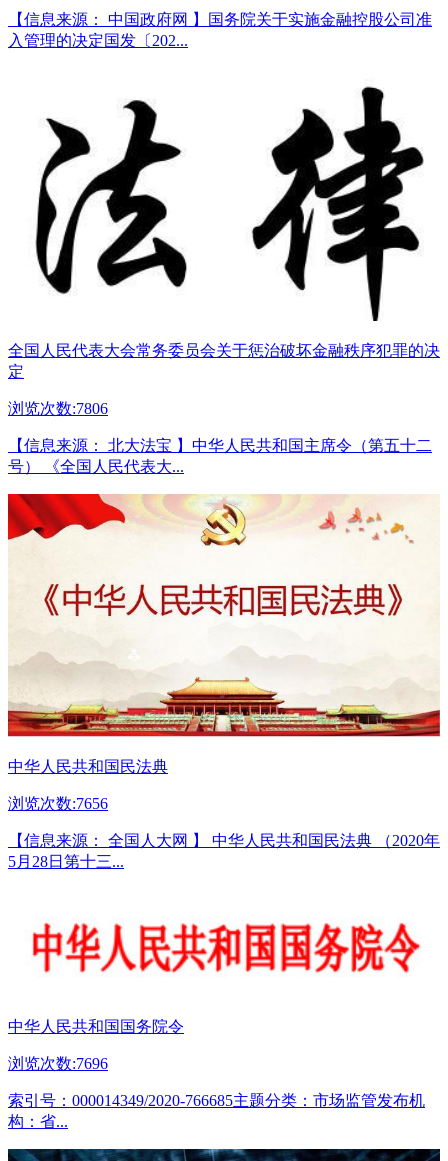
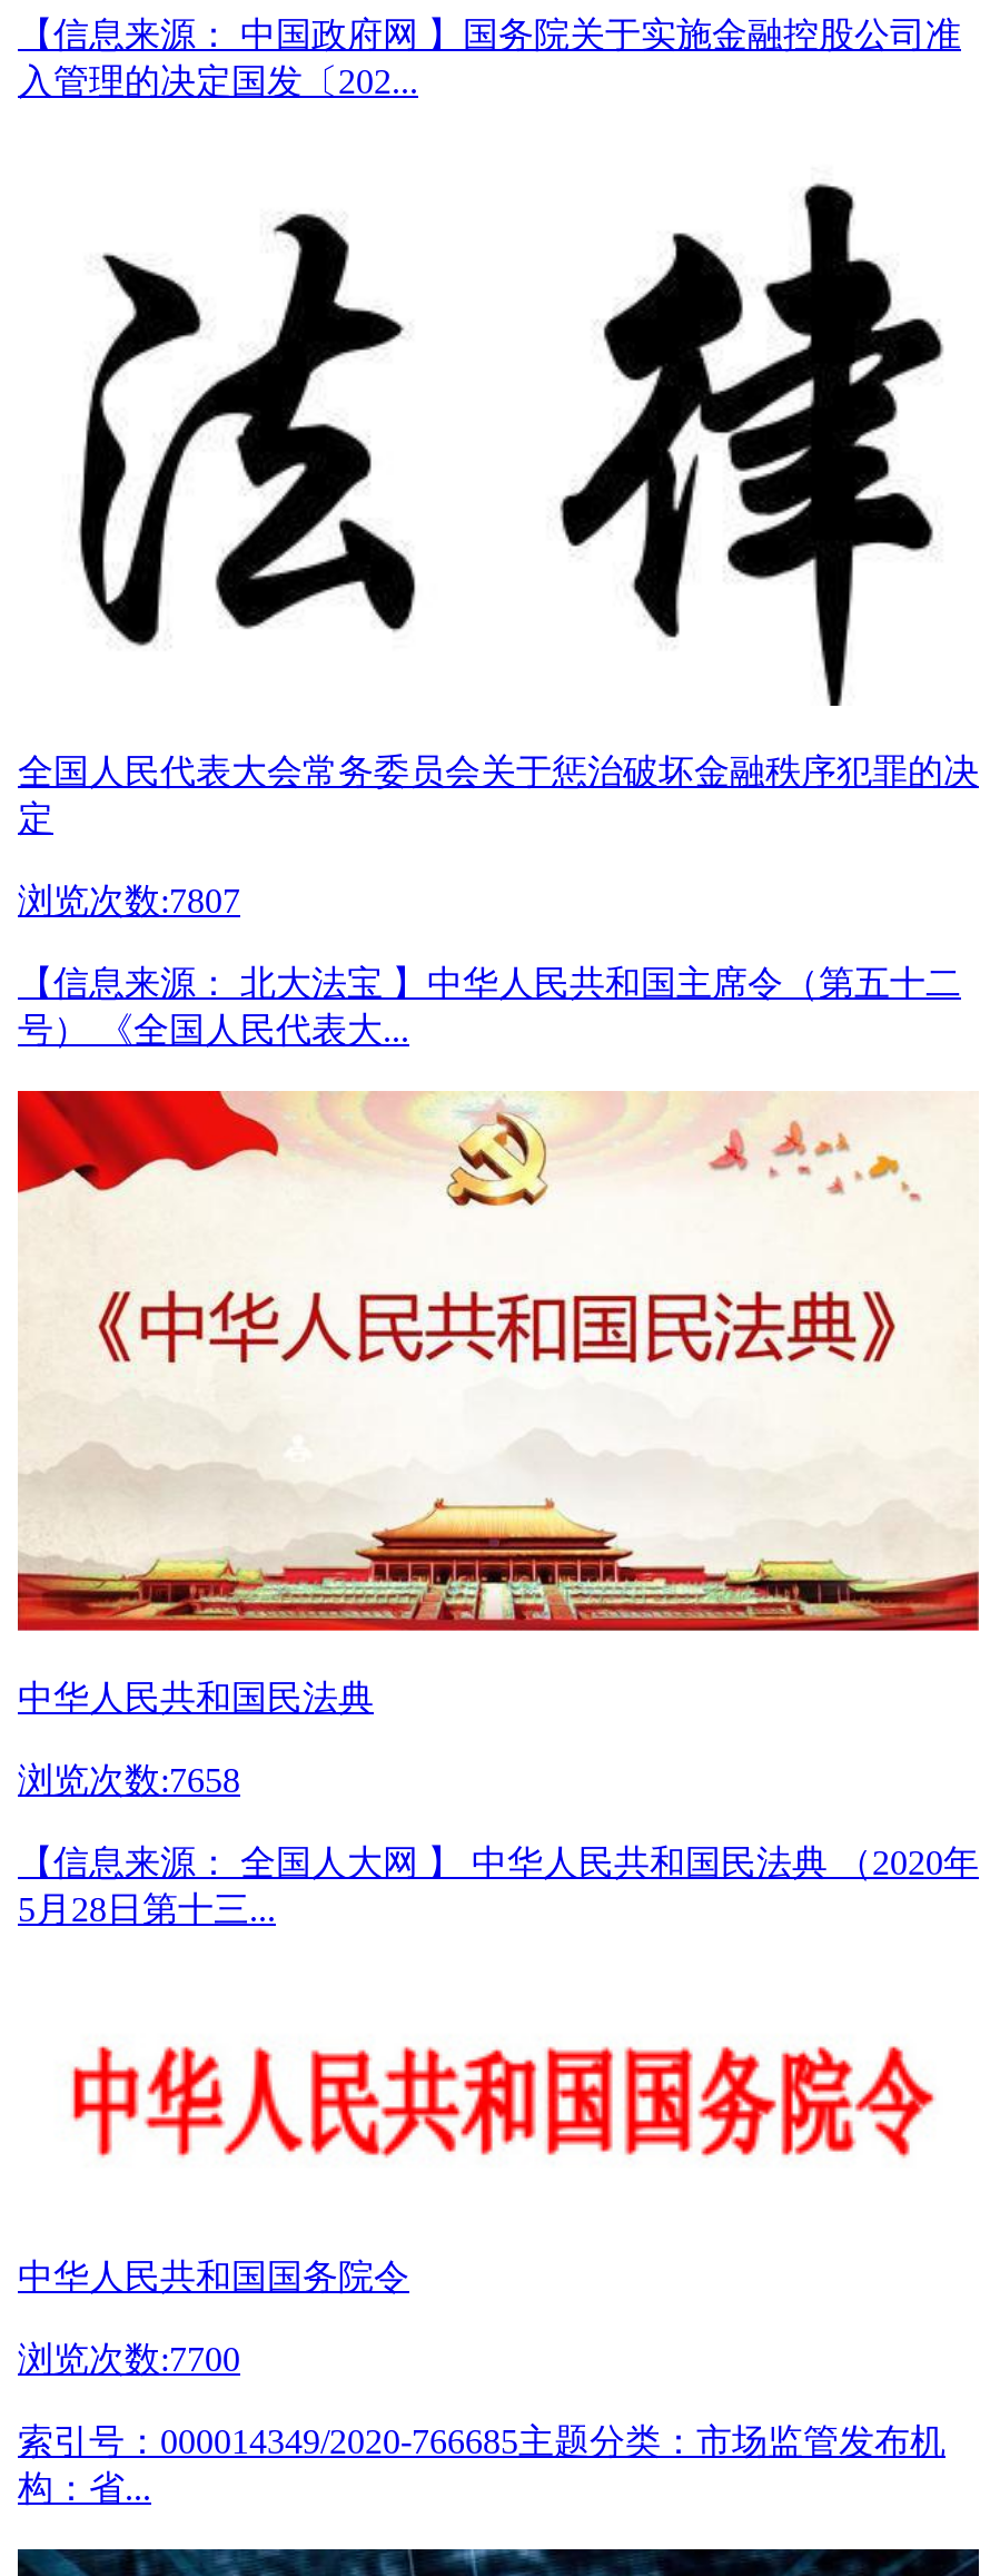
[8,400,108,417] 浏览次数:7806 -> [18,881,240,919] 浏览次数:7807
[8,794,108,811] 浏览次数:7656 -> [18,1760,240,1798] 浏览次数:7658
[8,1054,108,1071] 浏览次数:7696 -> [18,2339,240,2377] 浏览次数:7700

